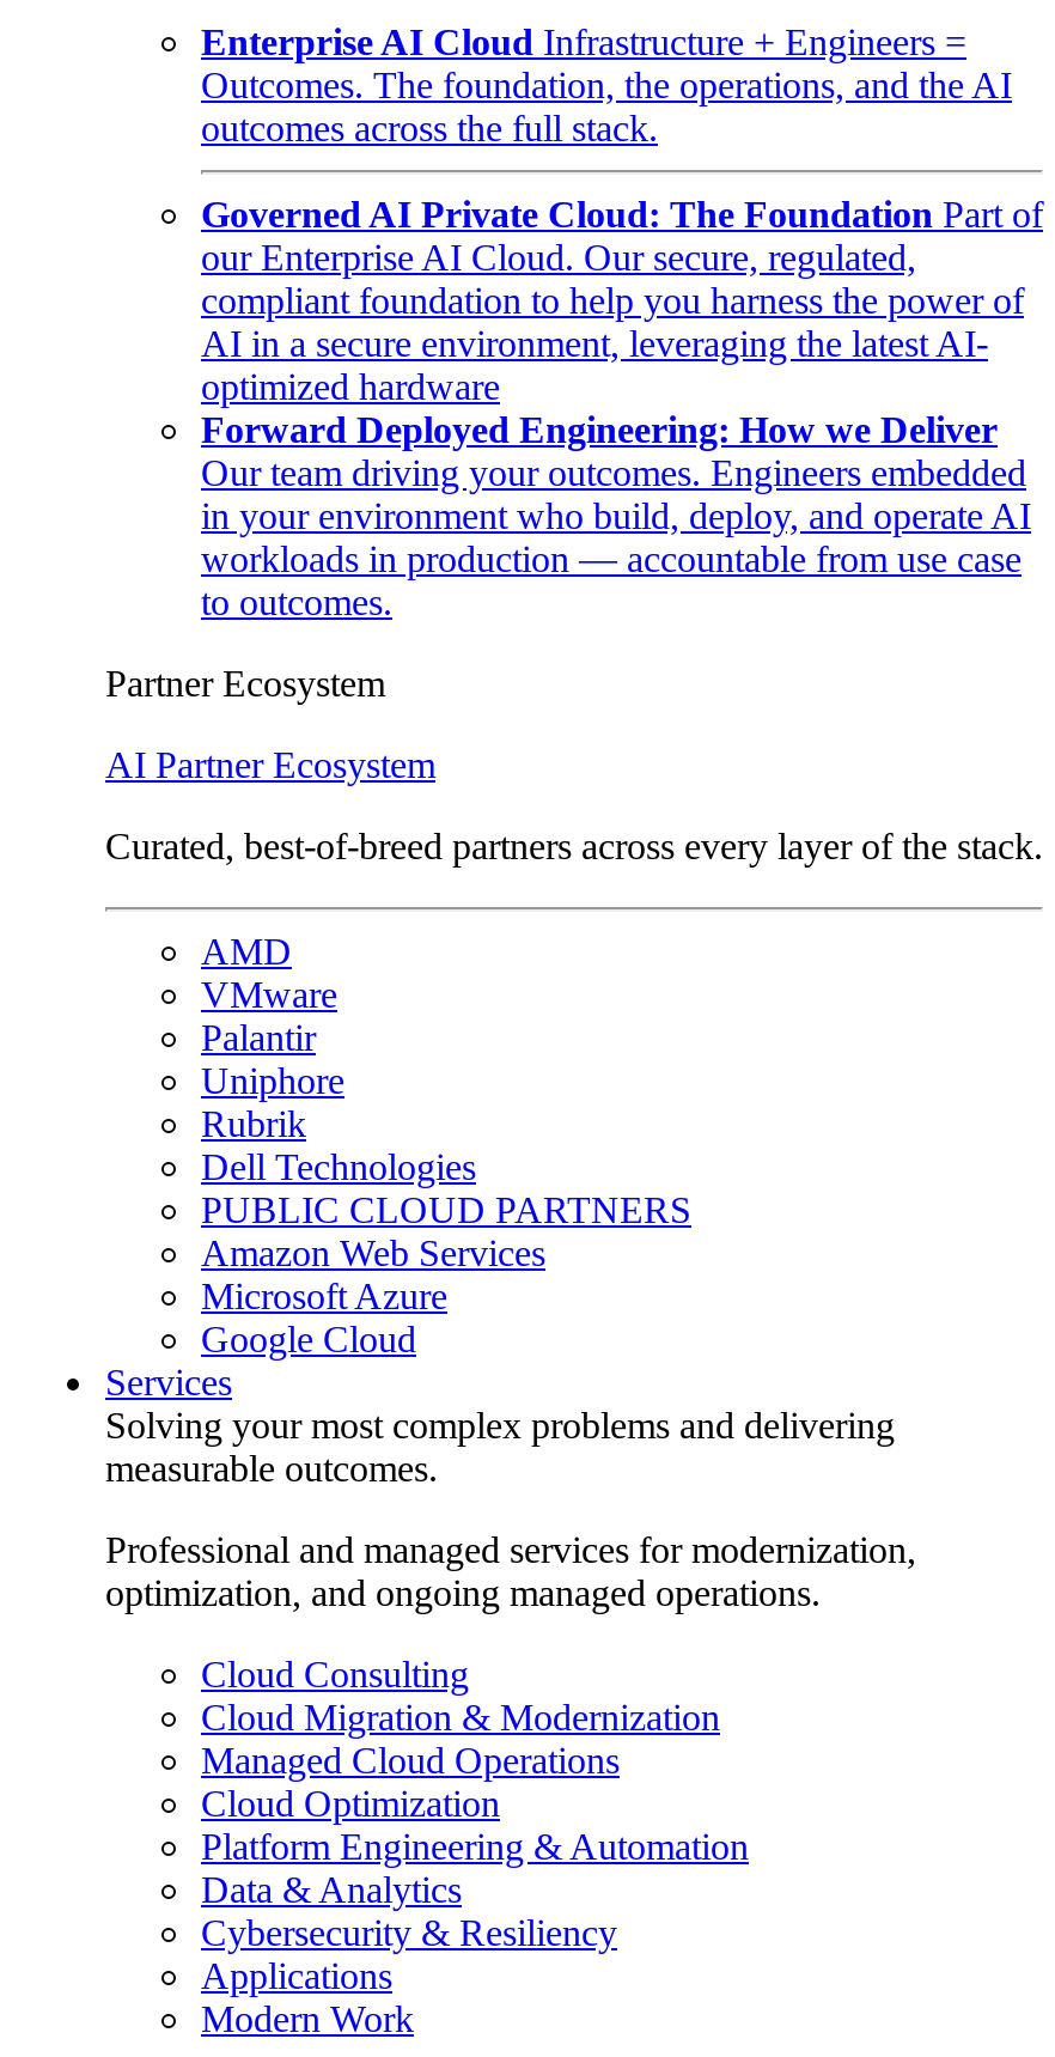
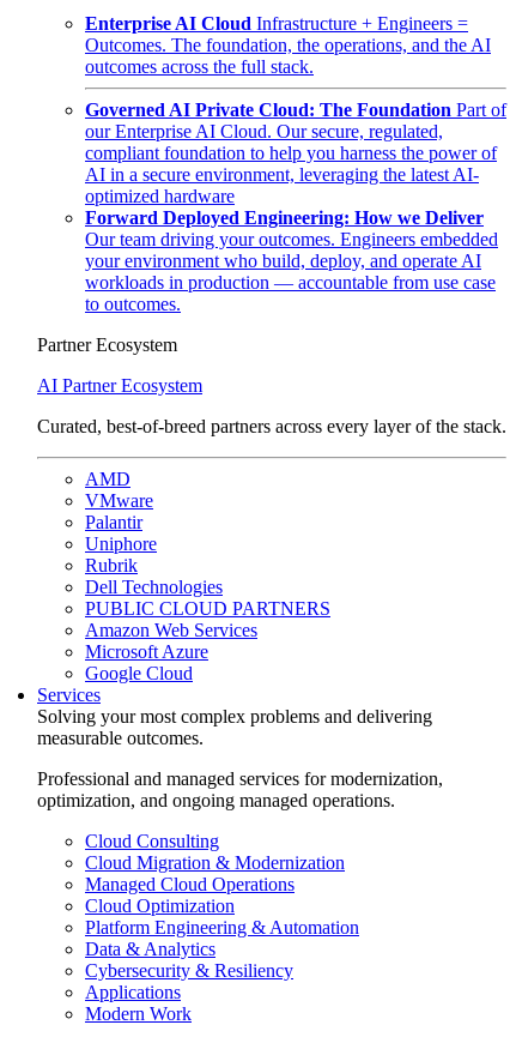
[201,496,1031,537] in your environment who build, deploy, and operate AI -> [85,251,481,271] your environment who build, deploy, and operate AI

